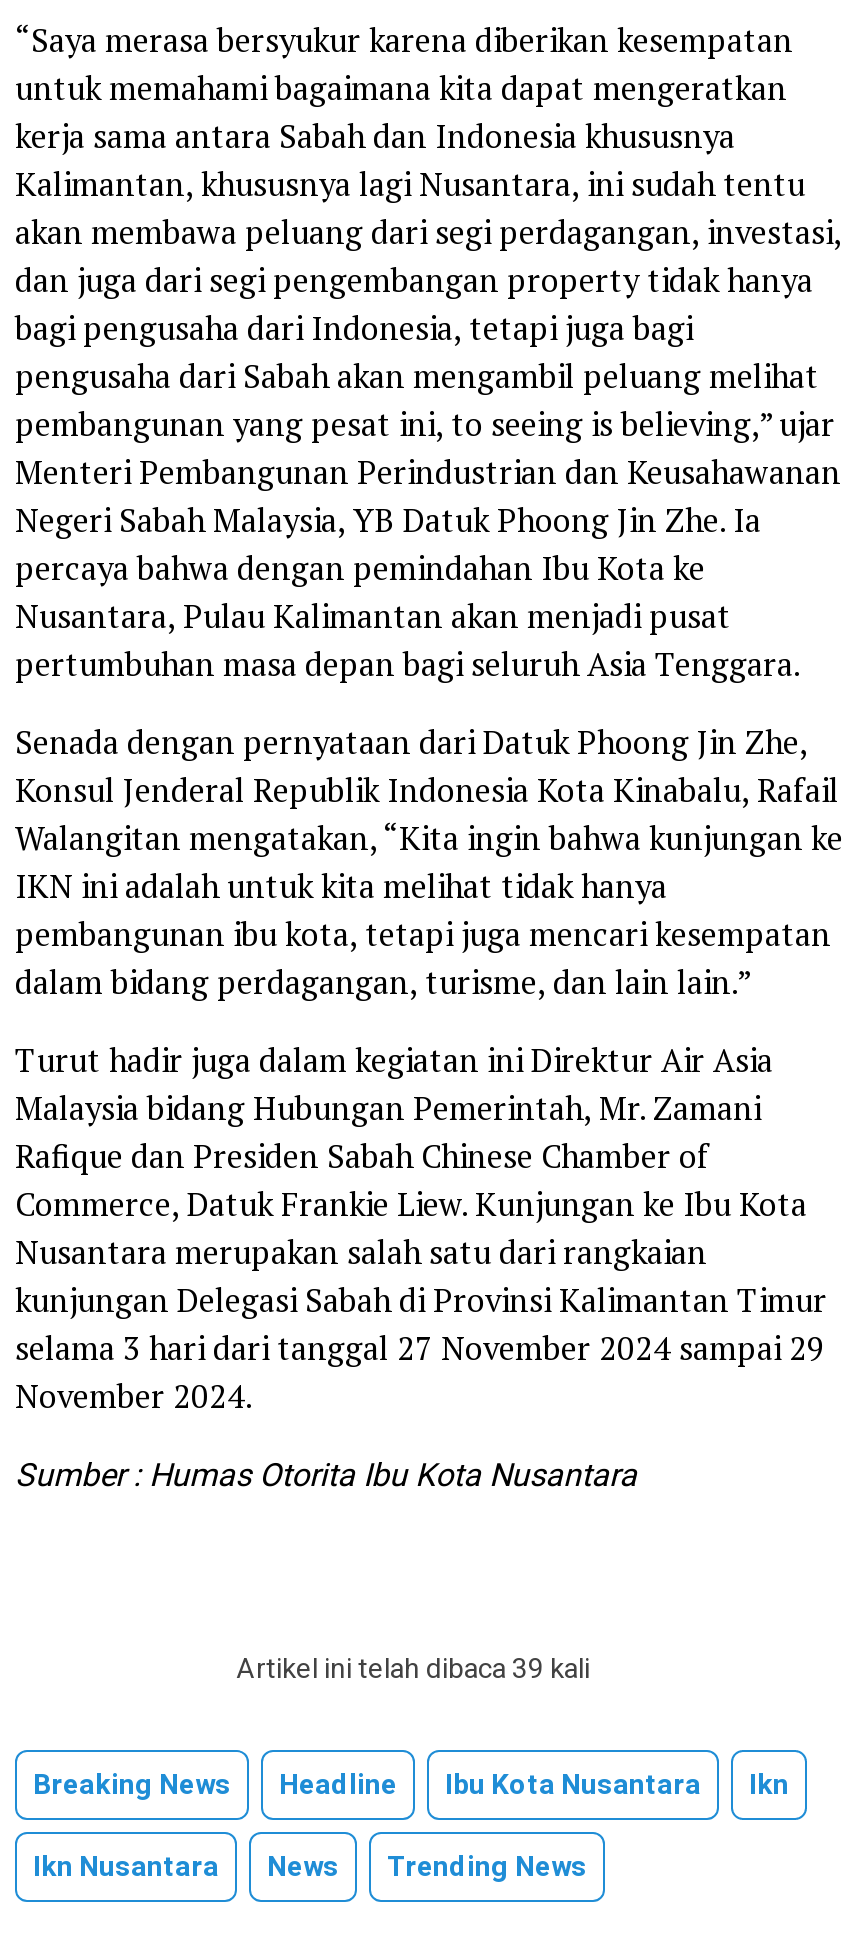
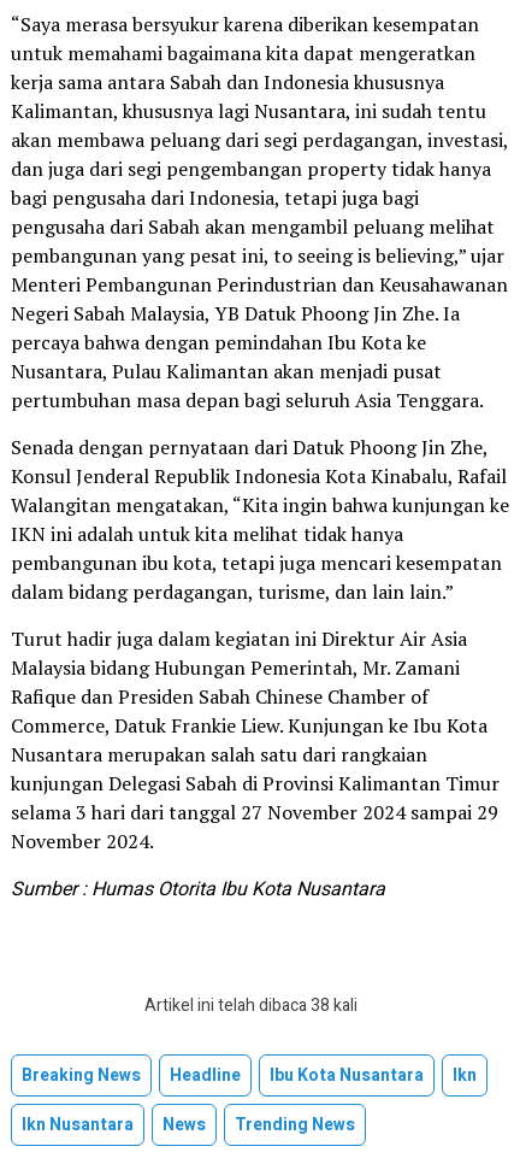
[236,1648,590,1690] Artikel ini telah dibaca 39 kali -> [144,993,357,1018] Artikel ini telah dibaca 38 kali

